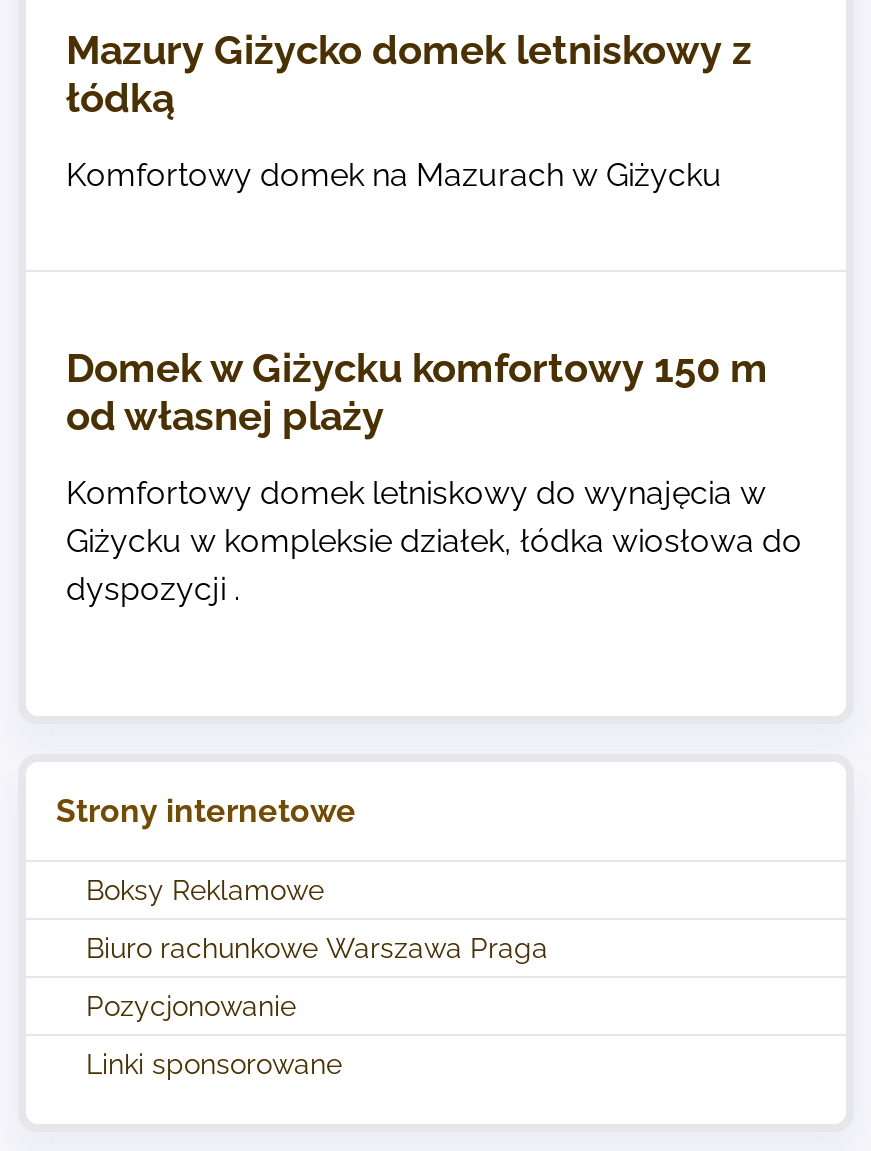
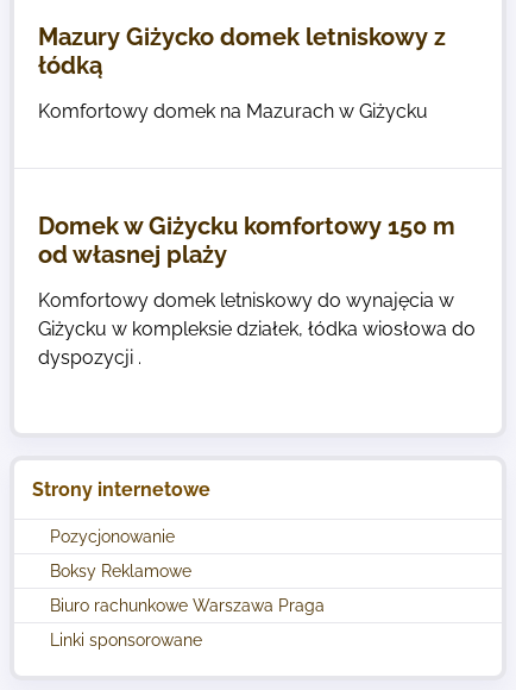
moved [86,874,548,964] -> [50,562,325,615]: Boksy Reklamowe | Biuro rachunkowe Warszawa Praga
moved [86,990,296,1022] -> [50,527,175,546]: Pozycjonowanie

